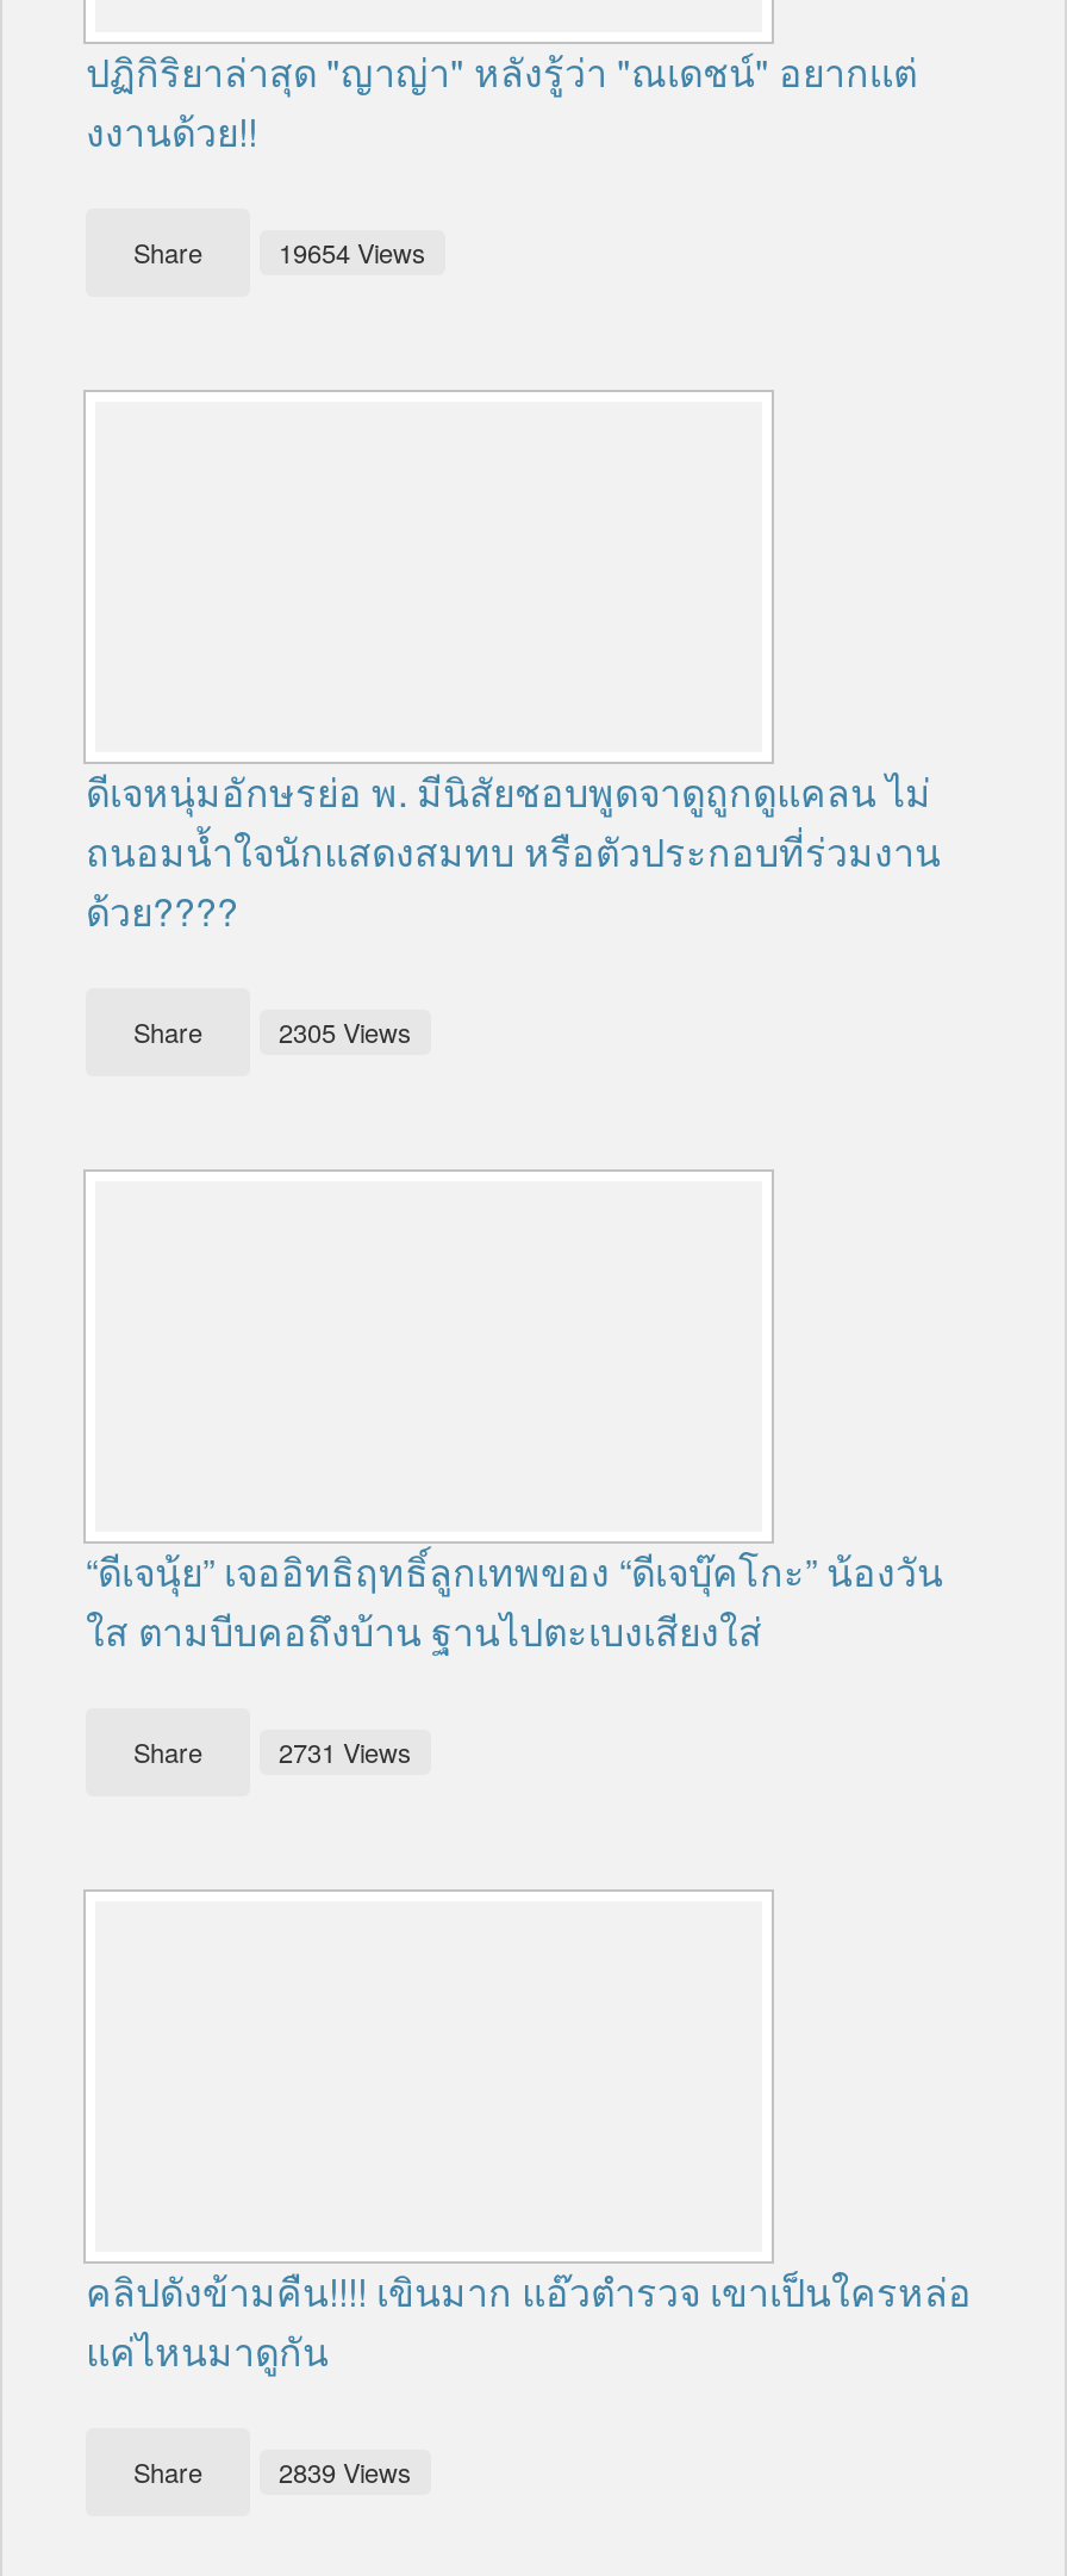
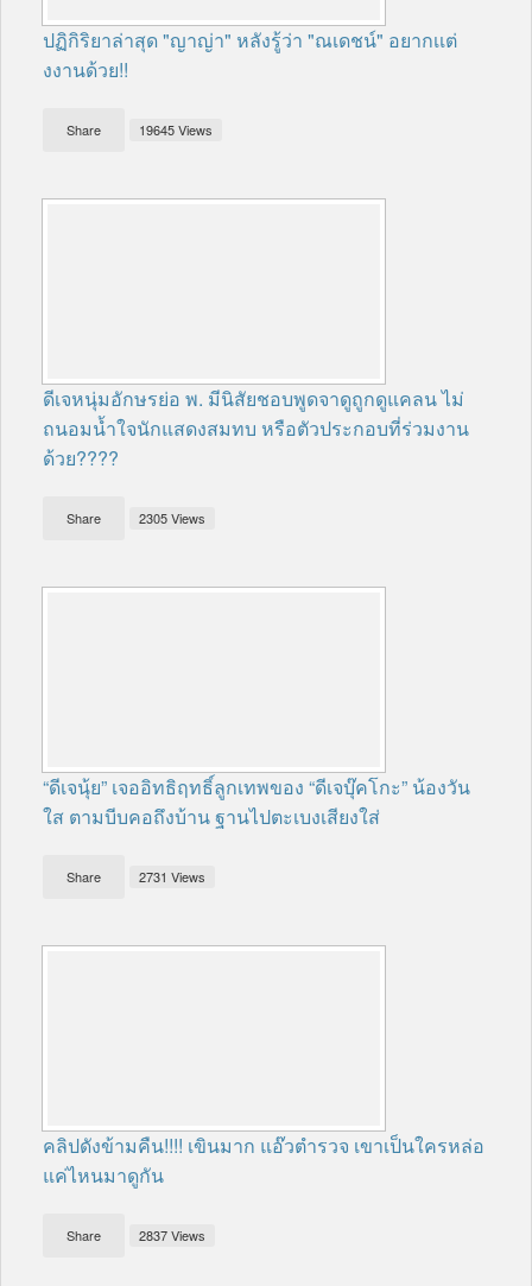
[133,233,426,272] Share 19654 Views -> [66,120,213,139] Share 19645 Views
[133,2453,412,2491] Share 2839 Views -> [66,1226,205,1245] Share 2837 Views

